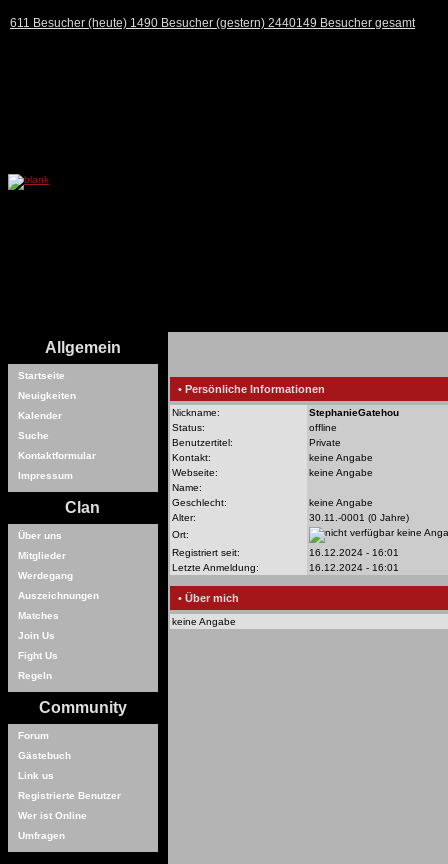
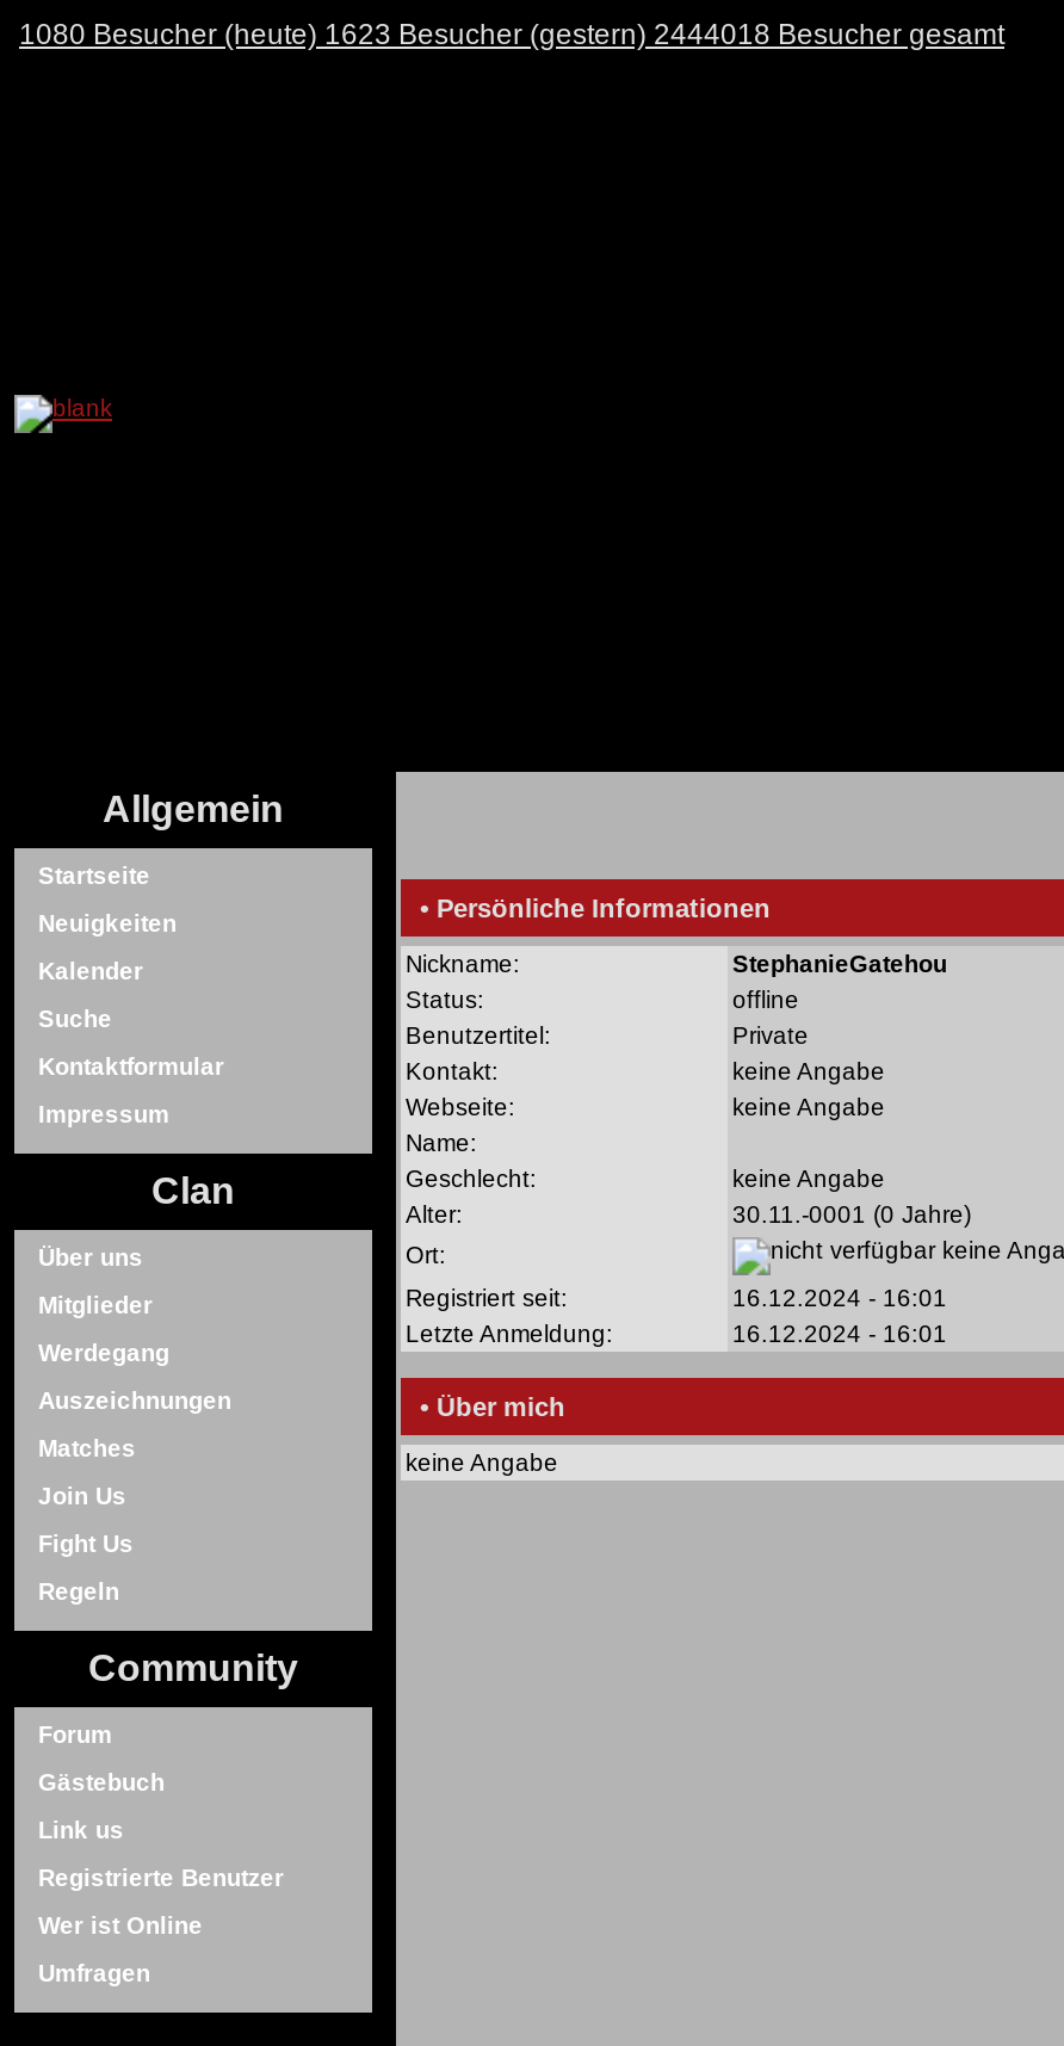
[10,16,415,30] 611 Besucher (heute) 1490 Besucher (gestern) 2440149 Besucher gesamt -> [19,18,1004,51] 1080 Besucher (heute) 1623 Besucher (gestern) 2444018 Besucher gesamt

